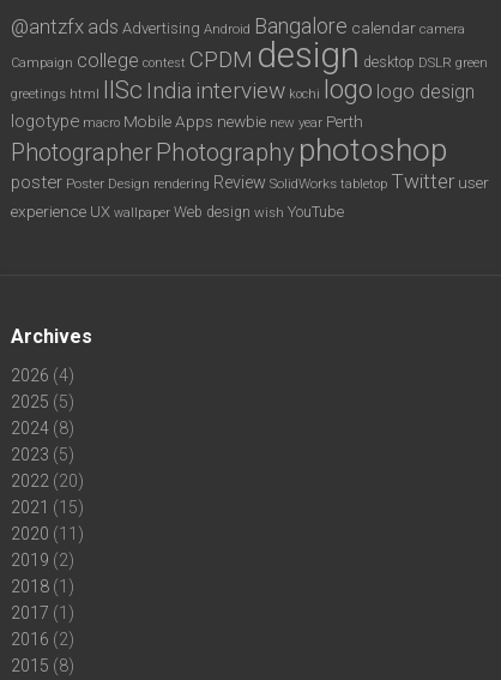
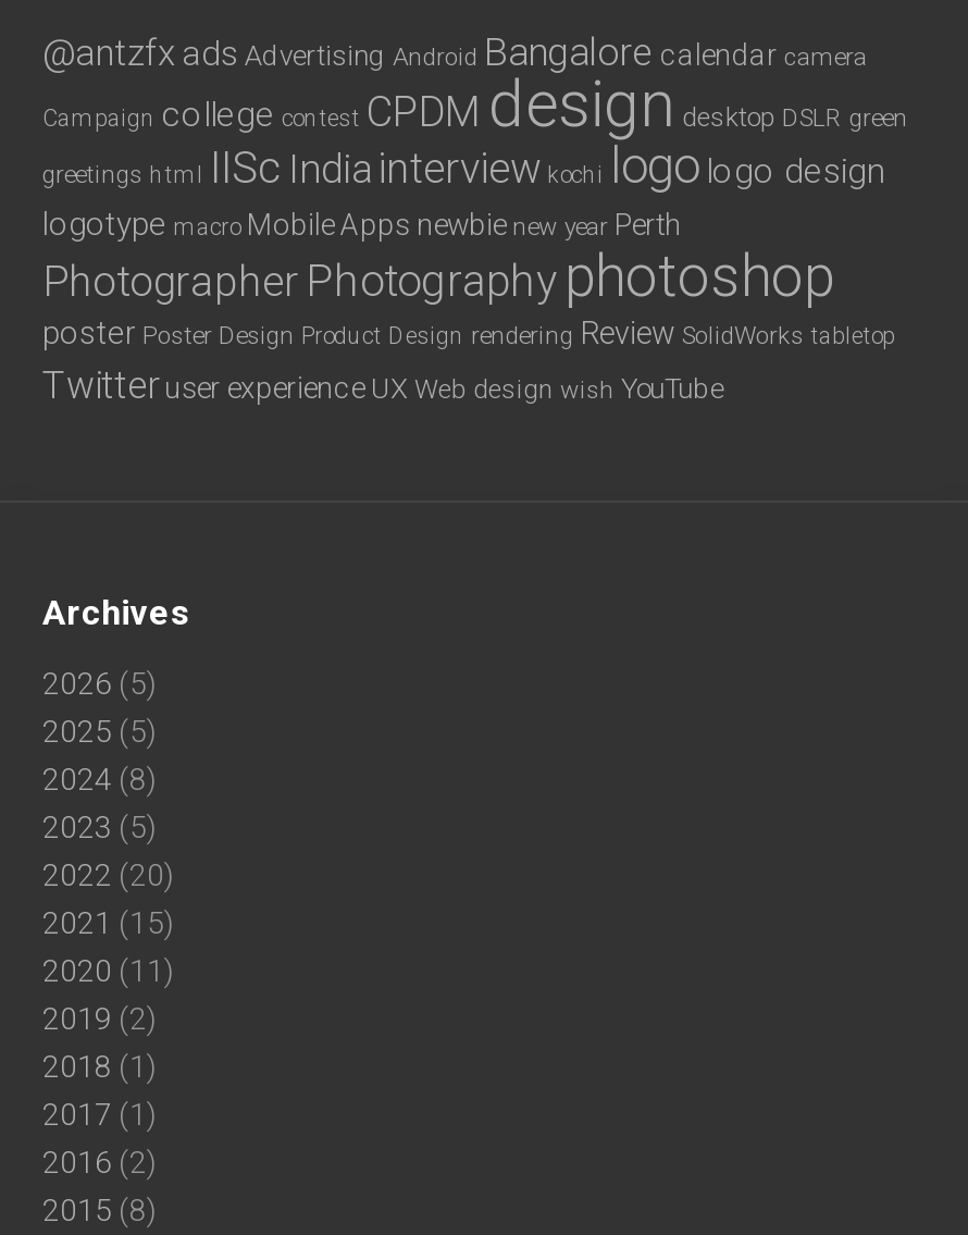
[11,169,489,220] poster Poster Design rendering Review SolidWorks tabletop Twitter user | experience UX wallpaper Web design wish YouTube -> [42,312,895,405] poster Poster Design Product Design rendering Review SolidWorks tabletop | Twitter user experience UX Web design wish YouTube
[11,366,74,385] 2026 (4) -> [42,664,158,699] 2026 (5)

